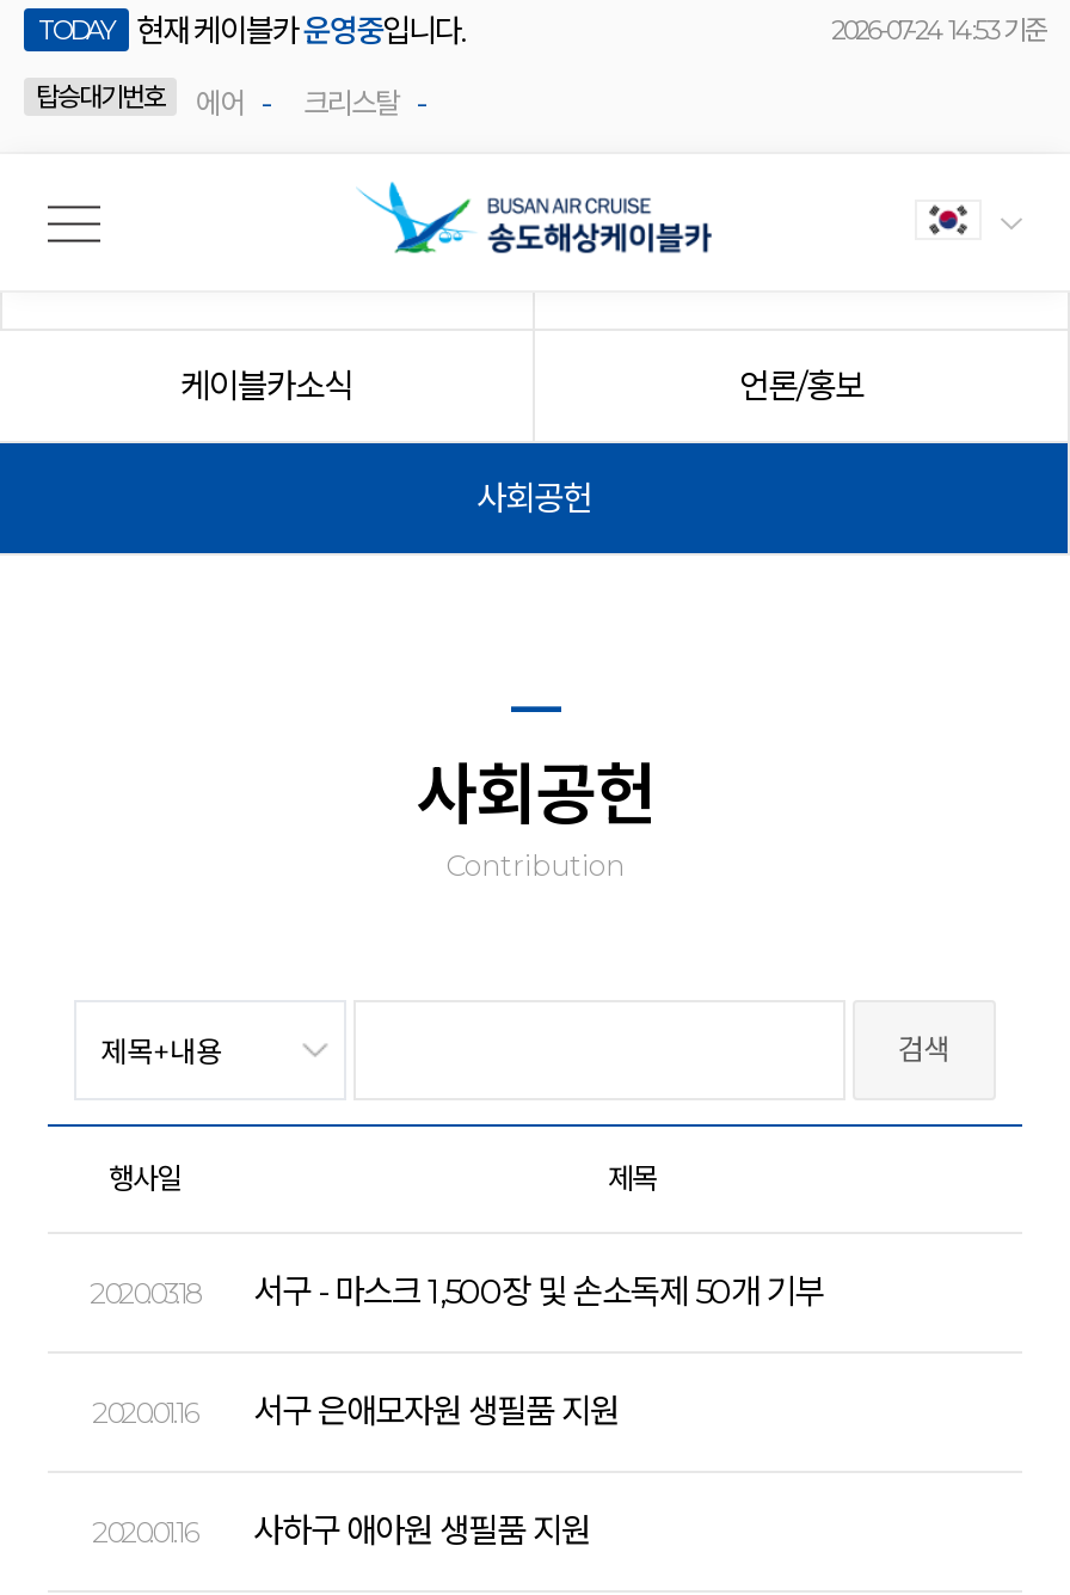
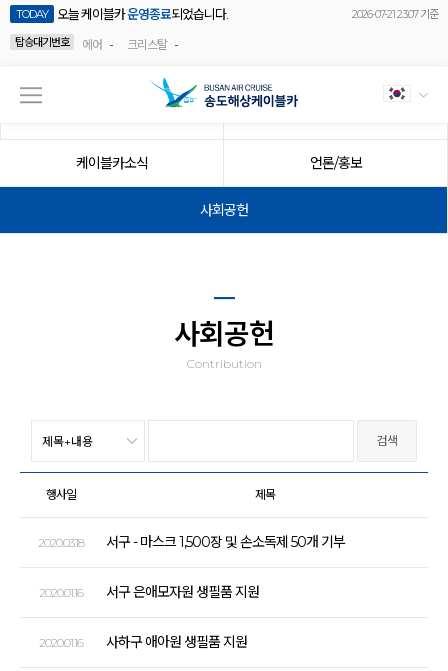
[136,11,466,49] 현재 케이블카운영중입니다. -> [57,6,228,22] 오늘 케이블카운영종료되었습니다.
[831,13,1046,47] 2026-07-24 14:53 기준 -> [352,7,438,21] 2026-07-21 23:07 기준

